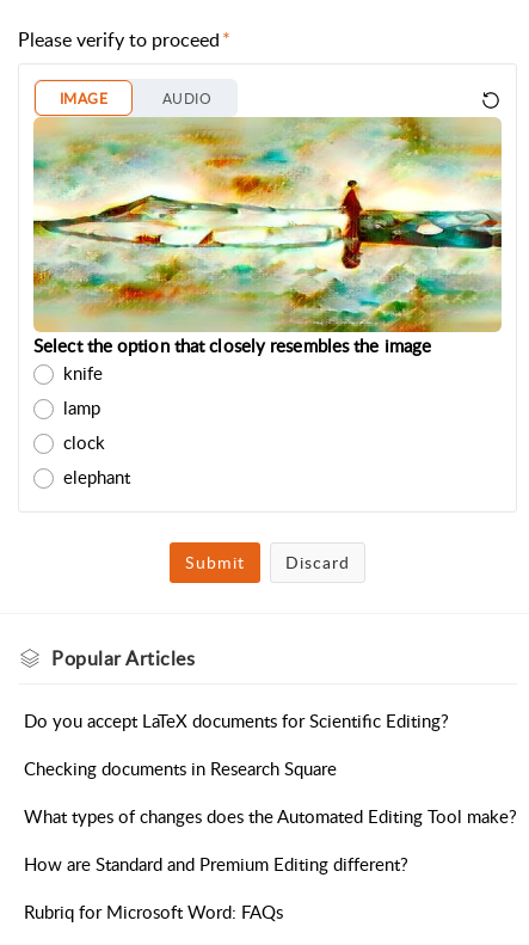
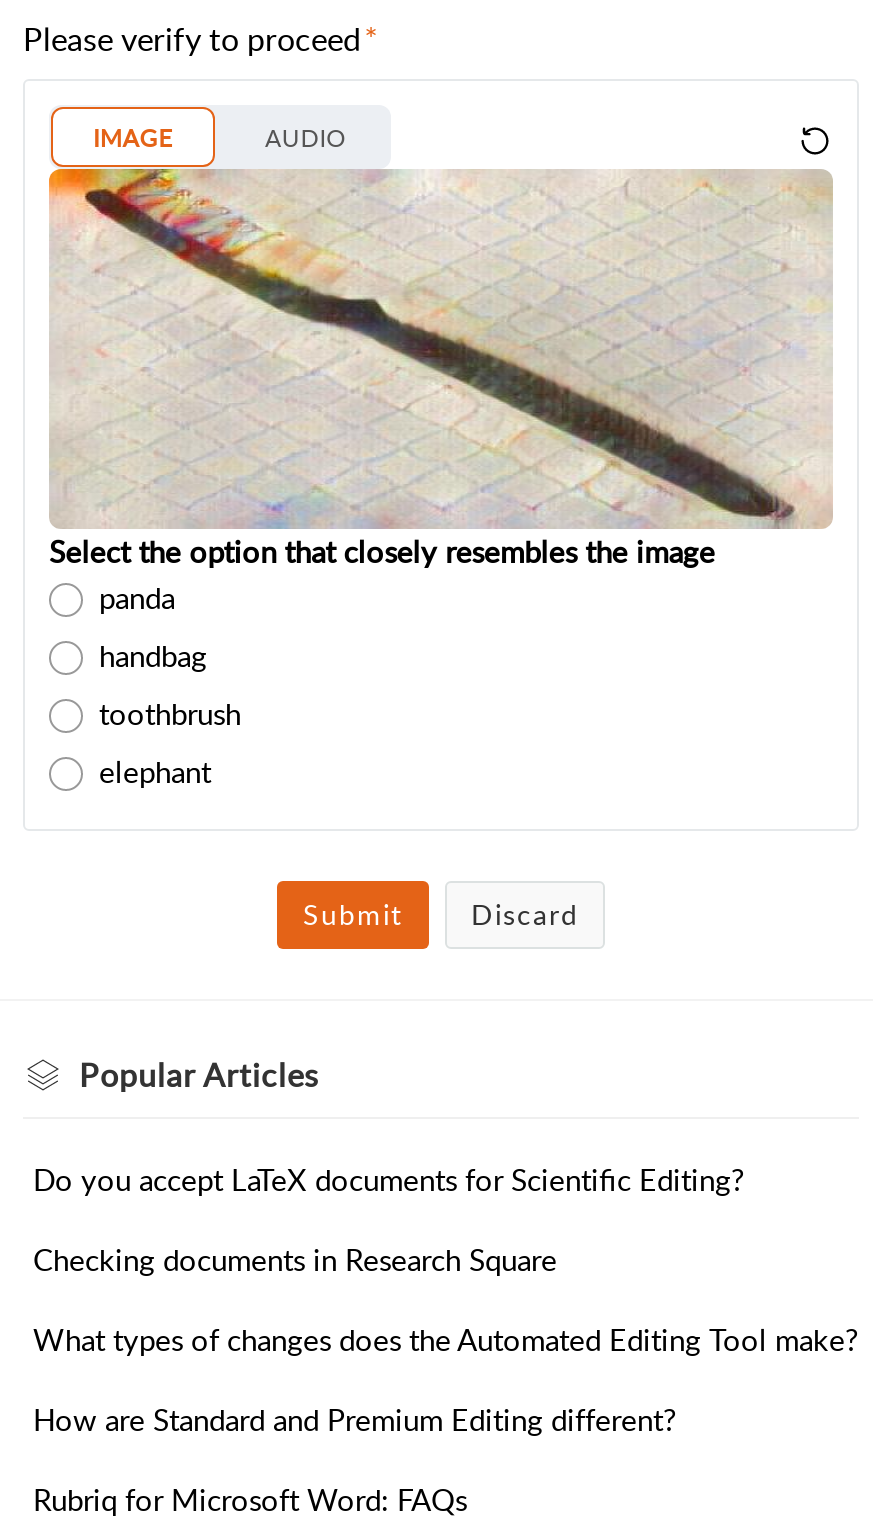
[32,116,503,454] [image] | knife | lamp | clock -> [49,167,833,734] [image] | panda | handbag | toothbrush

